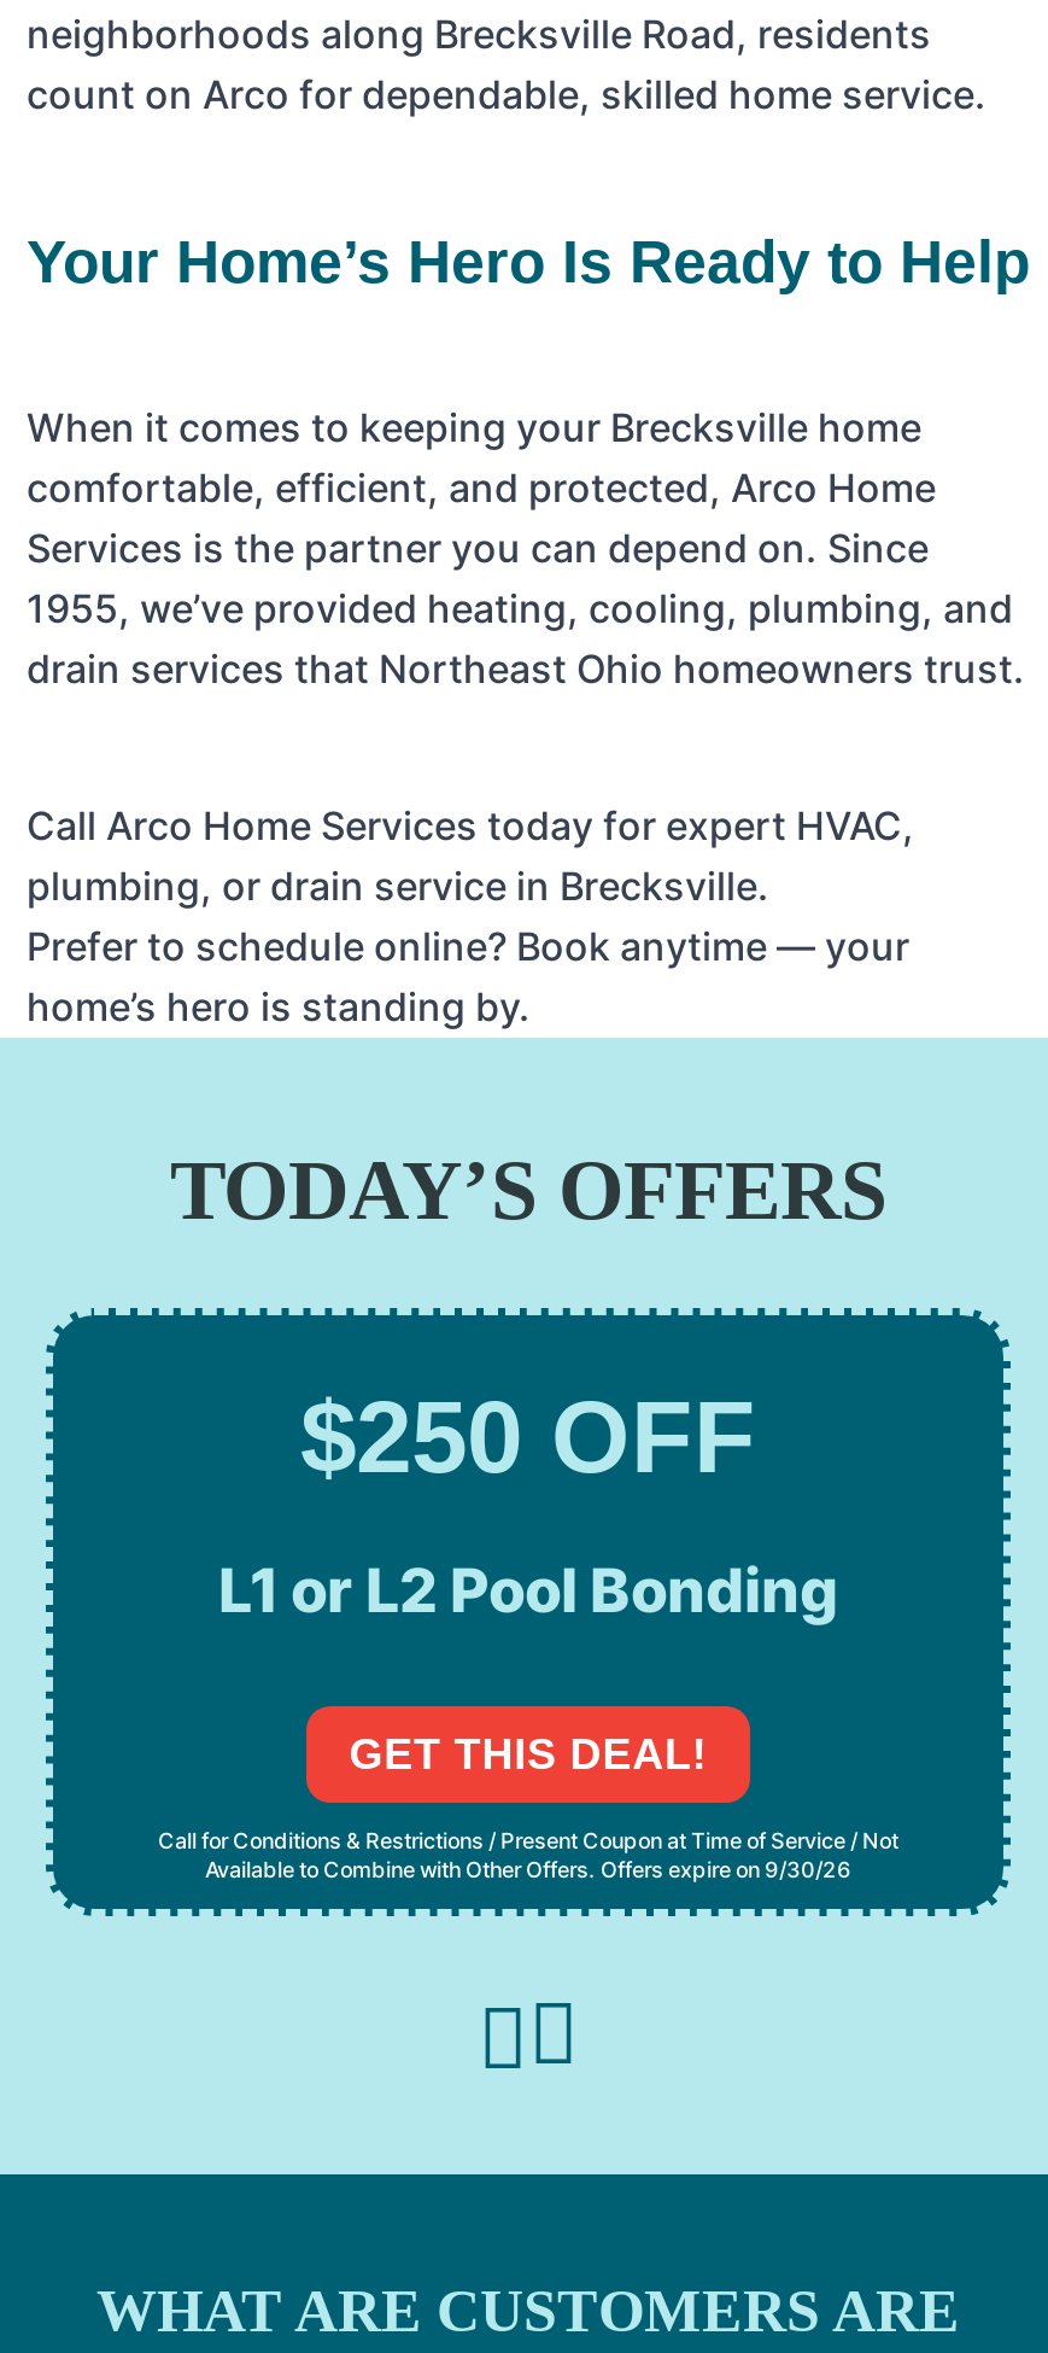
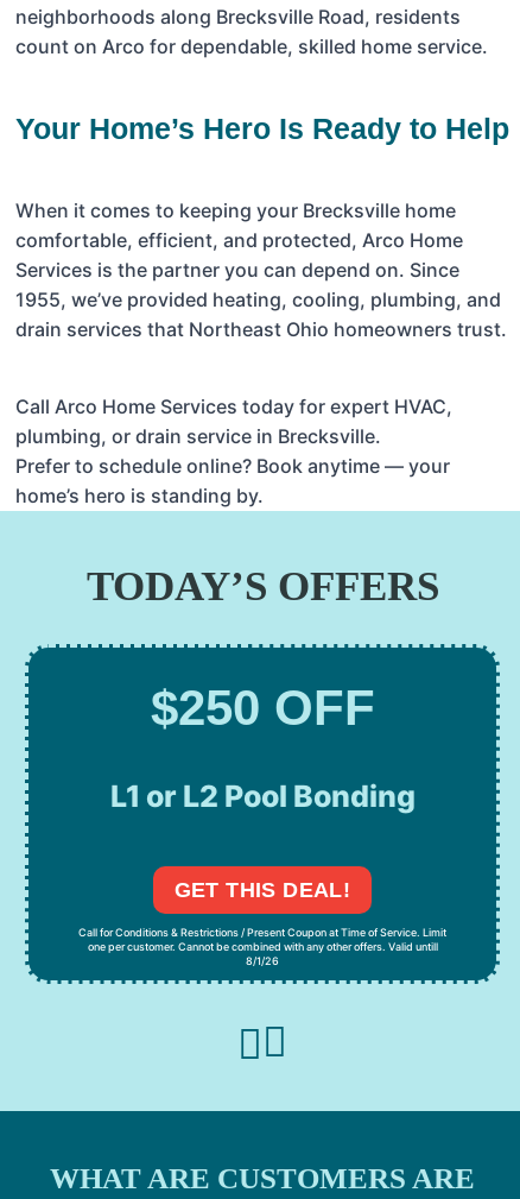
[158,1827,898,1882] Call for Conditions & Restrictions / Present Coupon at Time of Service / Not | Available to Combine with Other Offers. Offers expire on 9/30/26 -> [78,926,446,967] Call for Conditions & Restrictions / Present Coupon at Time of Service. Limit | one per customer. Cannot be combined with any other offers. Valid untill | 8/1/26

